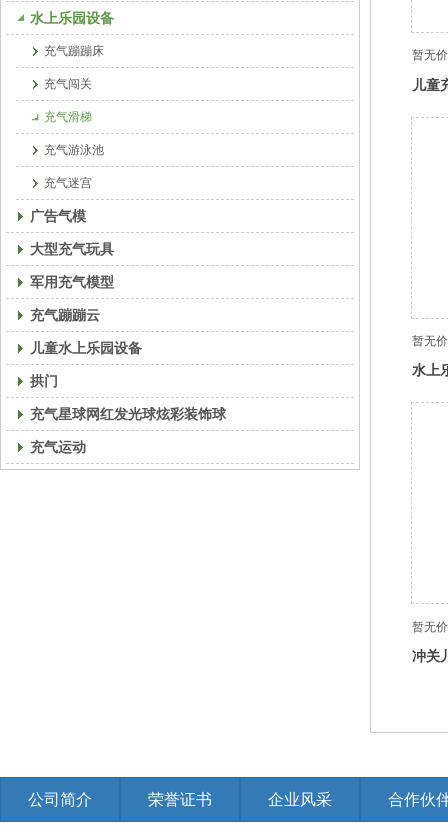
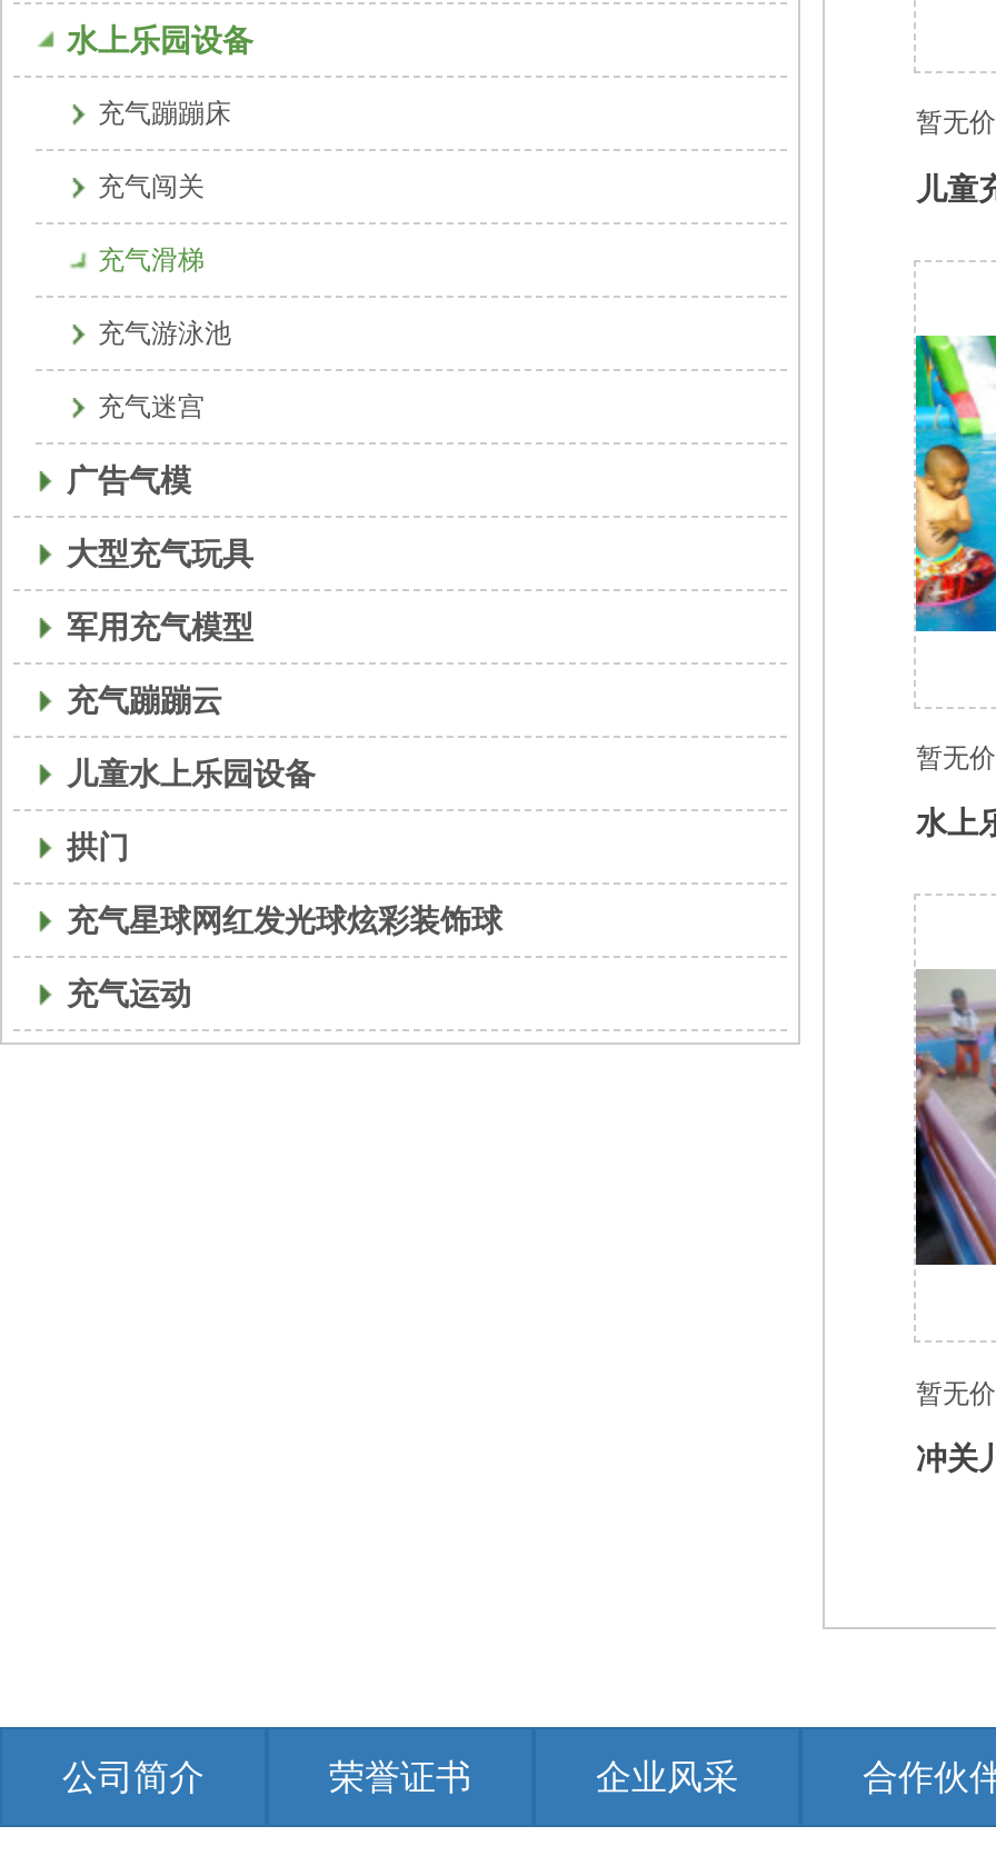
none -> [914,333,989,633] [image]
none -> [914,969,989,1267] [image]

